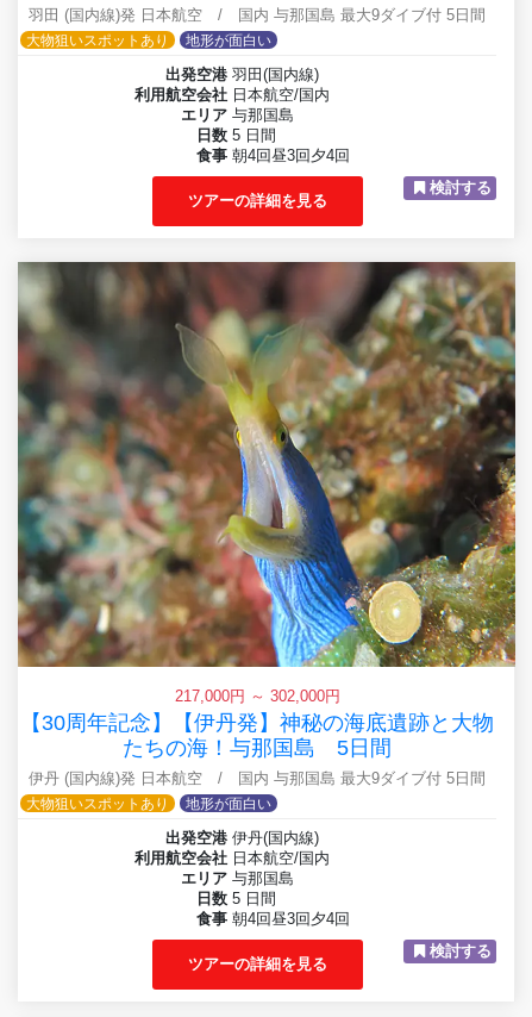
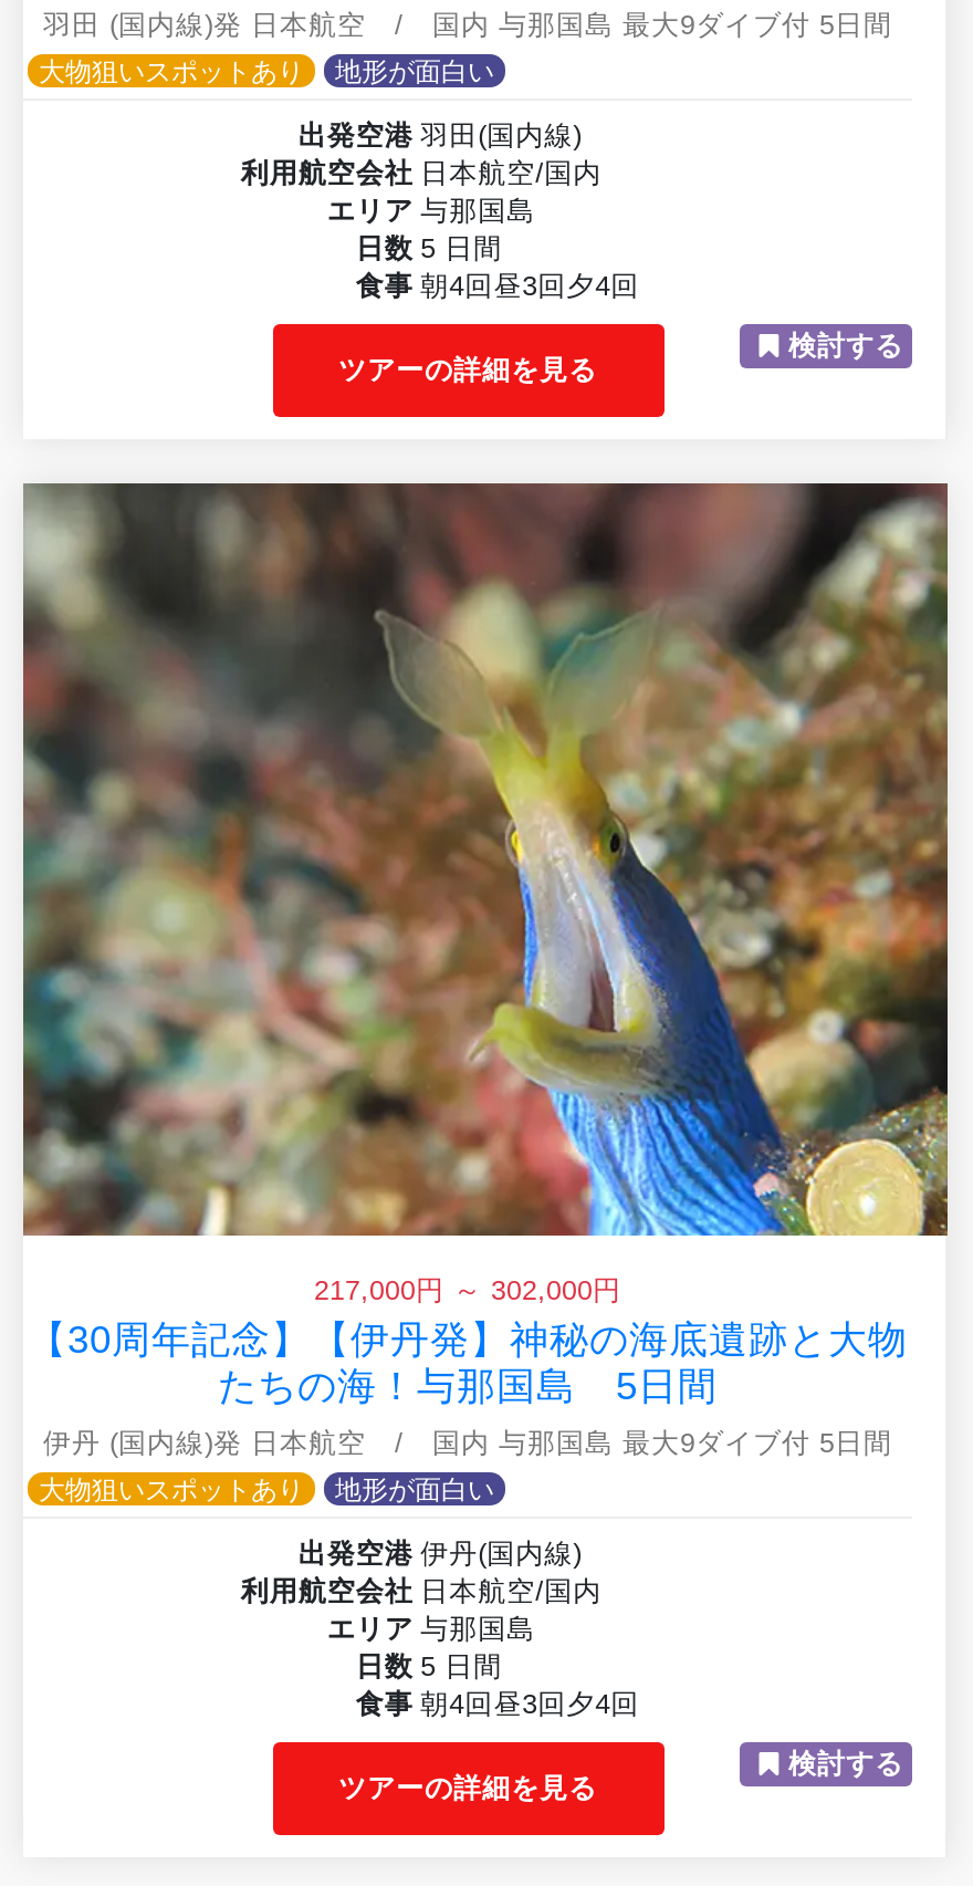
[18,261,517,668] [image] -> [23,481,950,1238] [image]

